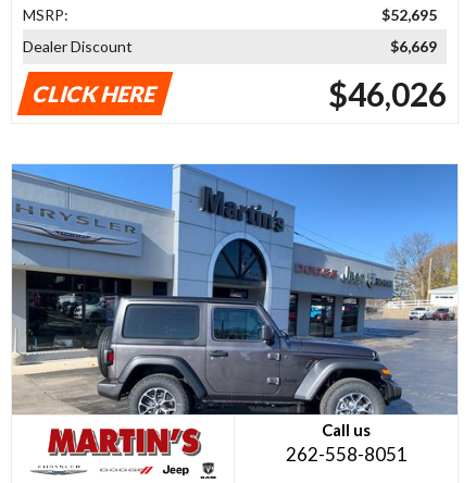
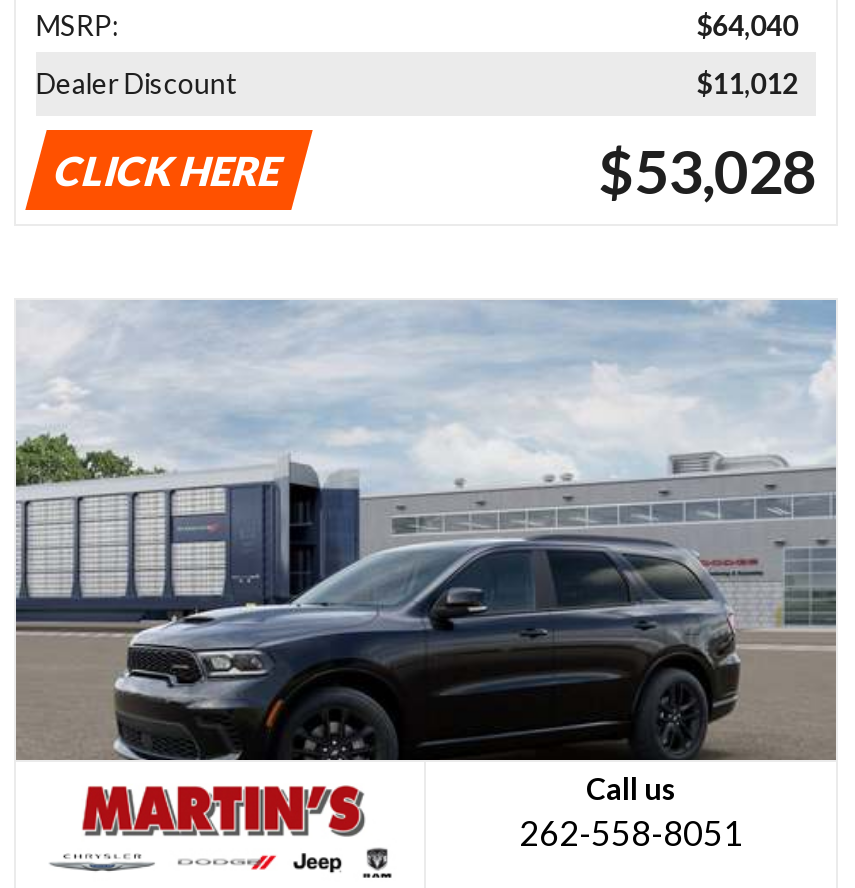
[382,5,447,24] $52,695 -> [696,9,816,43] $64,040
[390,37,447,55] $6,669 -> [696,67,816,101] $11,012
[328,74,447,113] $46,026 -> [598,135,816,207] $53,028
[12,164,459,416] [image] -> [14,301,838,763] [image]

